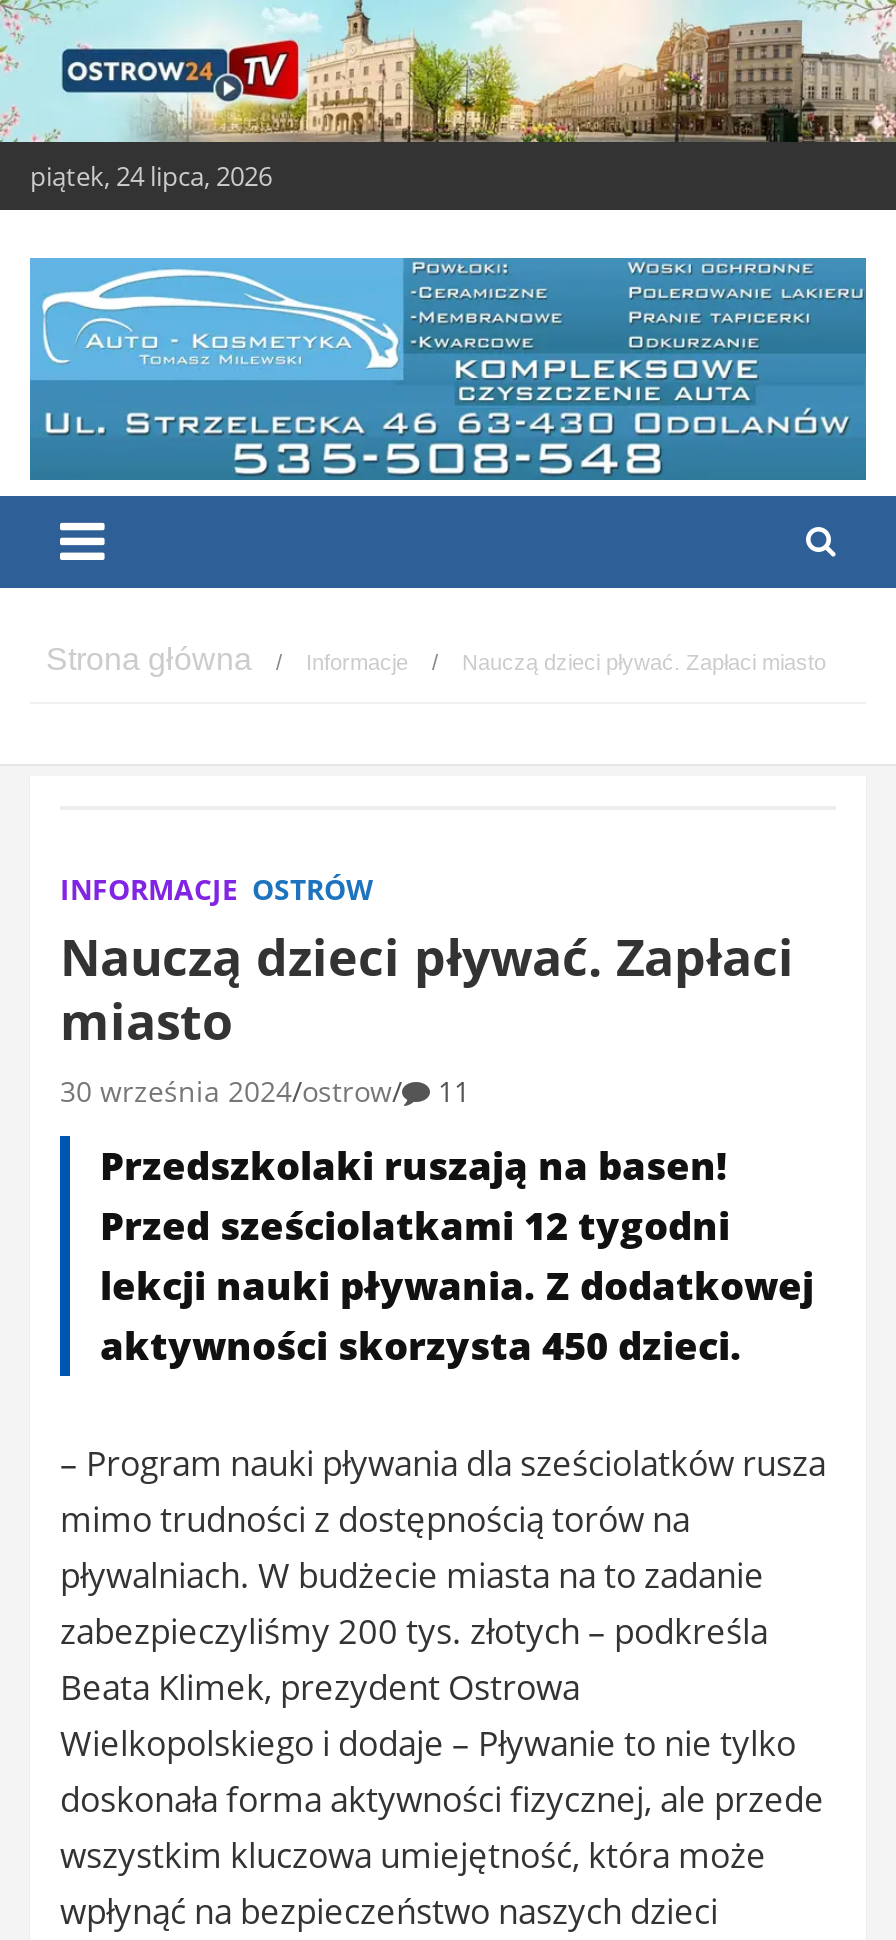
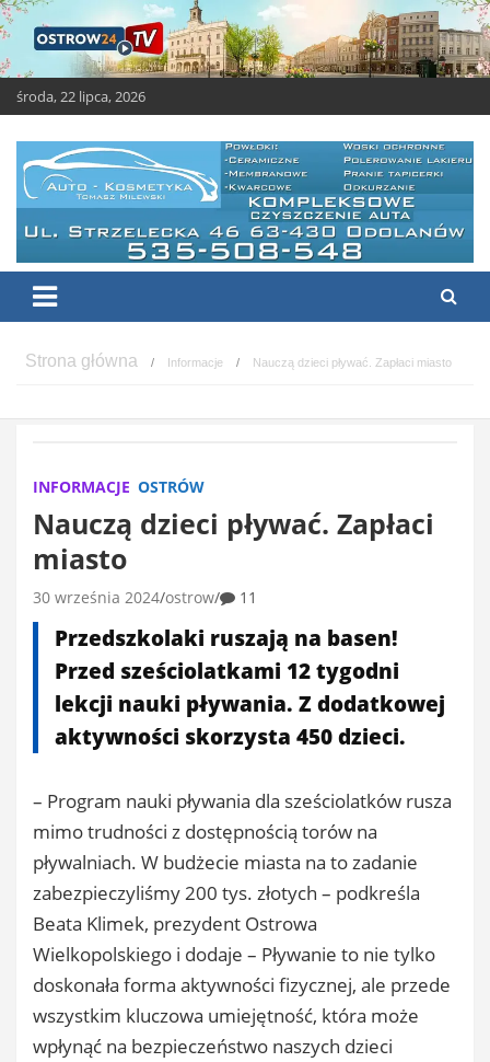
[30,157,272,193] piątek, 24 lipca, 2026 -> [16,86,145,106] środa, 22 lipca, 2026

